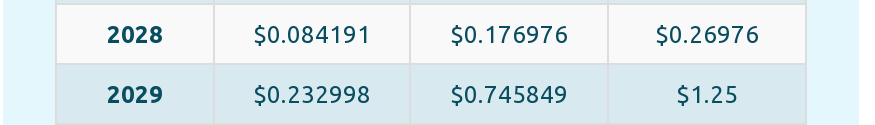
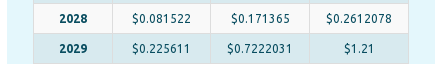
[253,21,371,47] $0.084191 -> [132,12,191,25] $0.081522
[450,21,568,47] $0.176976 -> [230,12,289,25] $0.171365
[655,21,759,47] $0.26976 -> [326,12,392,25] $0.2612078
[253,81,371,107] $0.232998 -> [132,42,191,55] $0.225611
[450,81,568,107] $0.745849 -> [227,42,293,55] $0.7222031
[676,81,738,107] $1.25 -> [343,42,374,55] $1.21

